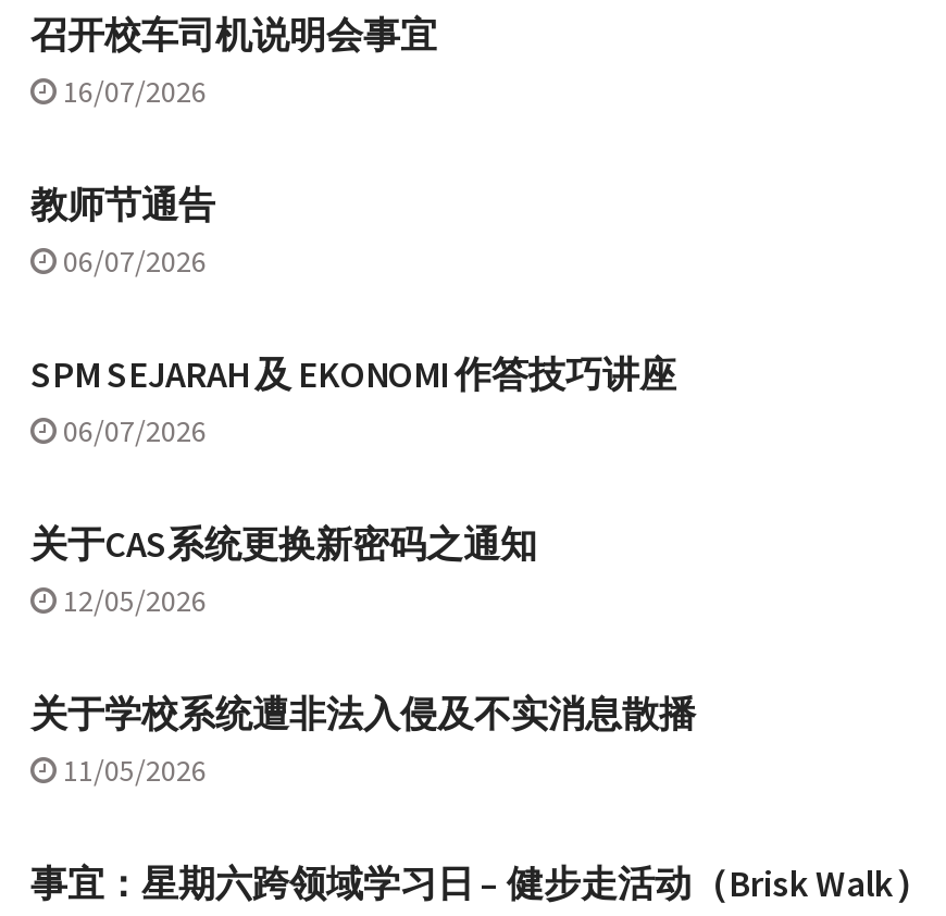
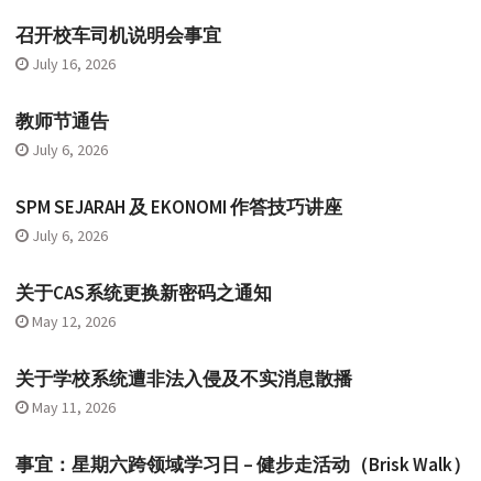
[63,71,207,110] 16/07/2026 -> [32,53,116,73] July 16, 2026
[63,240,207,280] 06/07/2026 -> [32,139,108,159] July 6, 2026
[63,410,207,449] 06/07/2026 -> [32,225,108,245] July 6, 2026
[63,580,207,619] 12/05/2026 -> [32,311,116,331] May 12, 2026
[63,750,207,789] 11/05/2026 -> [32,397,116,417] May 11, 2026

